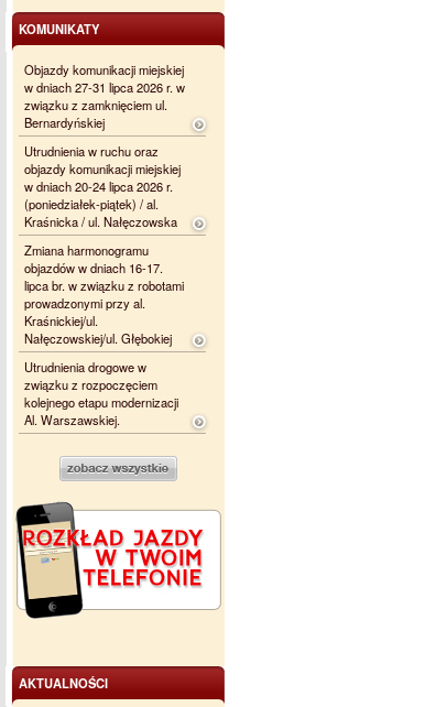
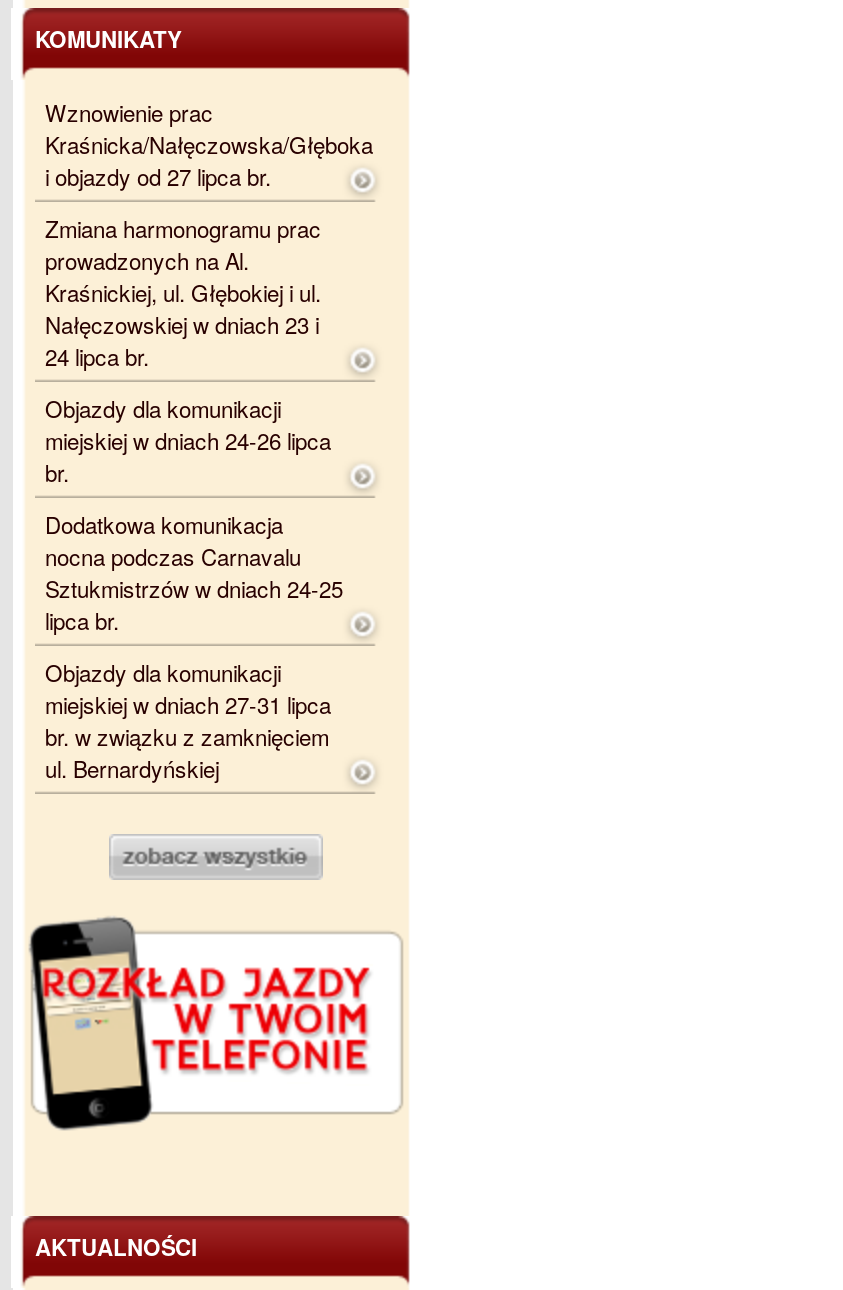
[24,61,185,428] Objazdy komunikacji miejskiej | w dniach 27-31 lipca 2026 r. w | związku z zamknięciem ul. | Bernardyńskiej | Utrudnienia w ruchu oraz | objazdy komunikacji miejskiej | w dniach 20-24 lipca 2026 r. | (poniedziałek-piątek) / al. | Kraśnicka / ul. Nałęczowska | Zmiana harmonogramu | objazdów w dniach 16-17. | lipca br. w związku z robotami | prowadzonymi przy al. | Kraśnickiej/ul. | Nałęczowskiej/ul. Głębokiej | Utrudnienia drogowe w | związku z rozpoczęciem | kolejnego etapu modernizacji | Al. Warszawskiej. -> [45,96,373,784] Wznowienie prac | Kraśnicka/Nałęczowska/Głęboka | i objazdy od 27 lipca br. | Zmiana harmonogramu prac | prowadzonych na Al. | Kraśnickiej, ul. Głębokiej i ul. | Nałęczowskiej w dniach 23 i | 24 lipca br. | Objazdy dla komunikacji | miejskiej w dniach 24-26 lipca | br. | Dodatkowa komunikacja | nocna podczas Carnavalu | Sztukmistrzów w dniach 24-25 | lipca br. | Objazdy dla komunikacji | miejskiej w dniach 27-31 lipca | br. w związku z zamknięciem | ul. Bernardyńskiej

